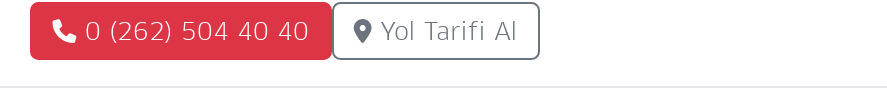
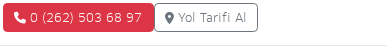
[85,16,309,46] 0 (262) 504 40 40 -> [30,10,142,25] 0 (262) 503 68 97

